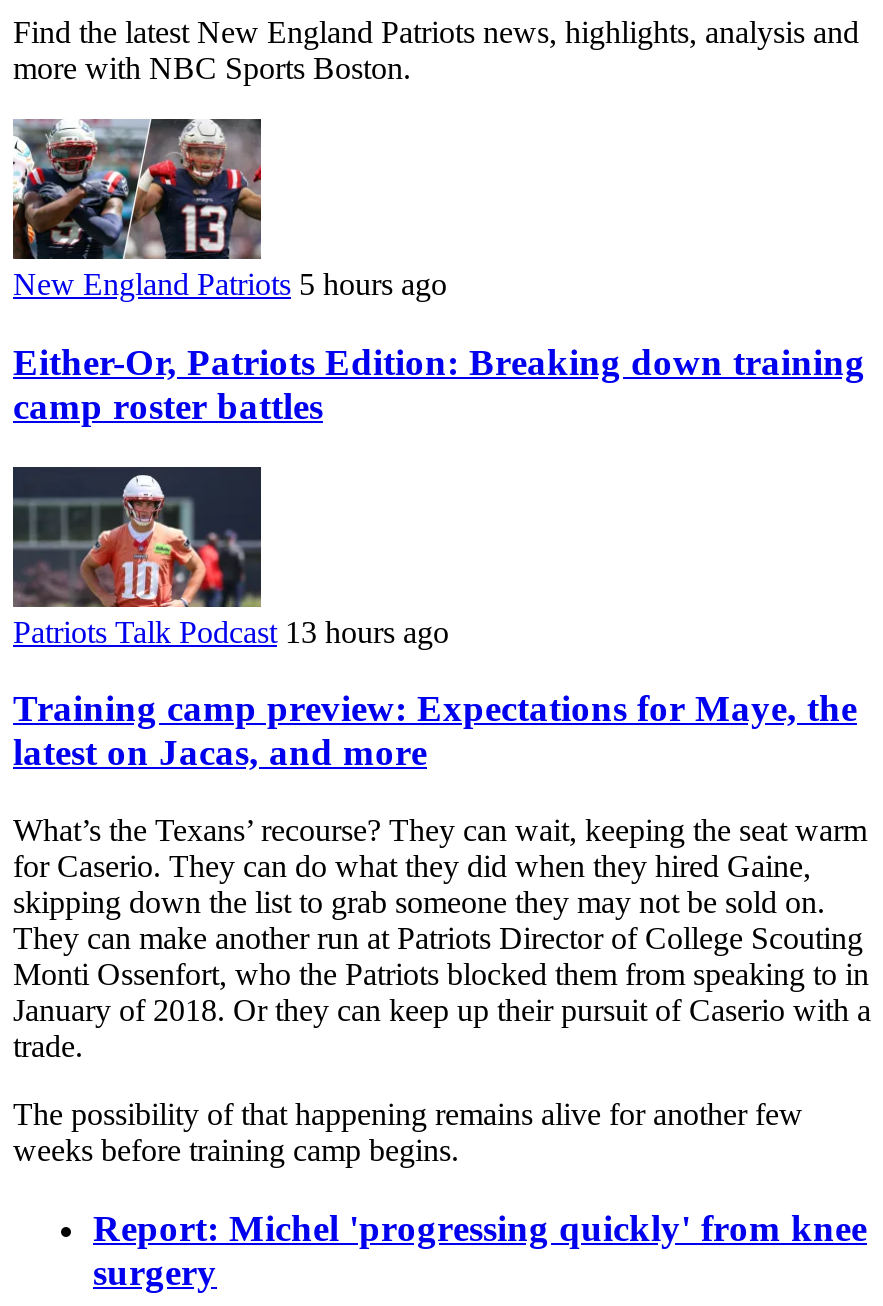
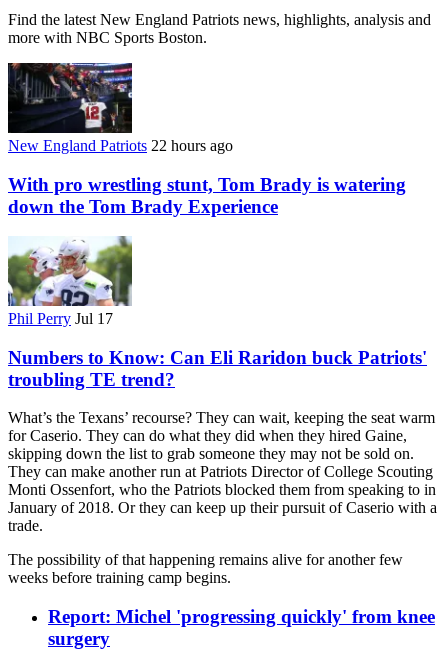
[11,117,447,301] [image] | New England Patriots 5 hours ago -> [7,62,233,154] [image] | New England Patriots 22 hours ago
[13,341,865,427] Either-Or, Patriots Edition: Breaking down training | camp roster battles -> [8,174,406,217] With pro wrestling stunt, Tom Brady is watering | down the Tom Brady Experience
[11,465,449,648] [image] | Patriots Talk Podcast 13 hours ago -> [8,236,133,327] [image] | Phil Perry Jul 17
[13,688,857,774] Training camp preview: Expectations for Maye, the | latest on Jacas, and more -> [8,347,427,390] Numbers to Know: Can Eli Raridon buck Patriots' | troubling TE trend?

